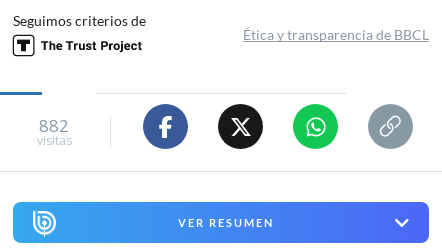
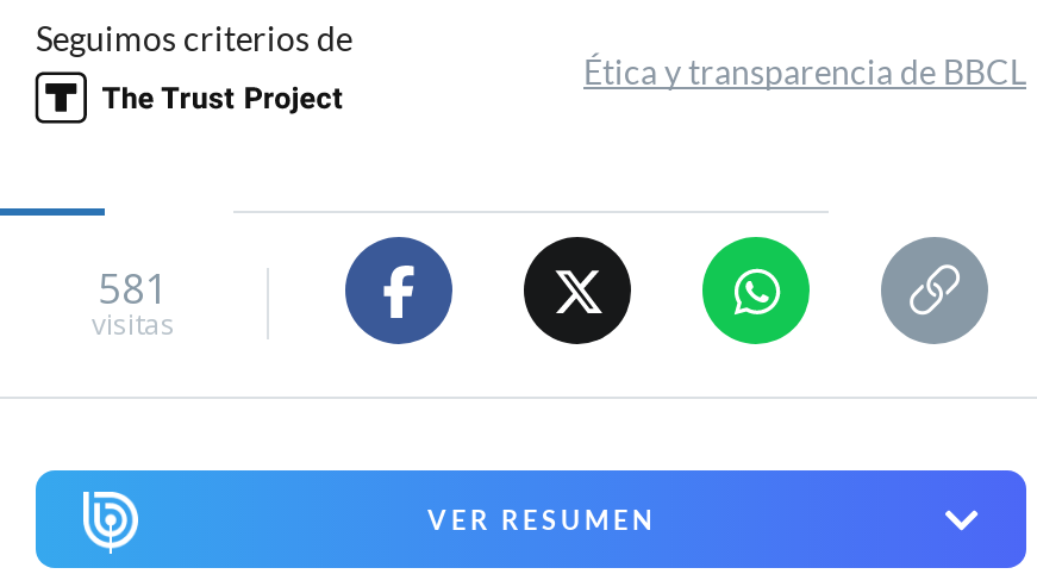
[39,114,69,137] 882 -> [98,261,169,316] 581

